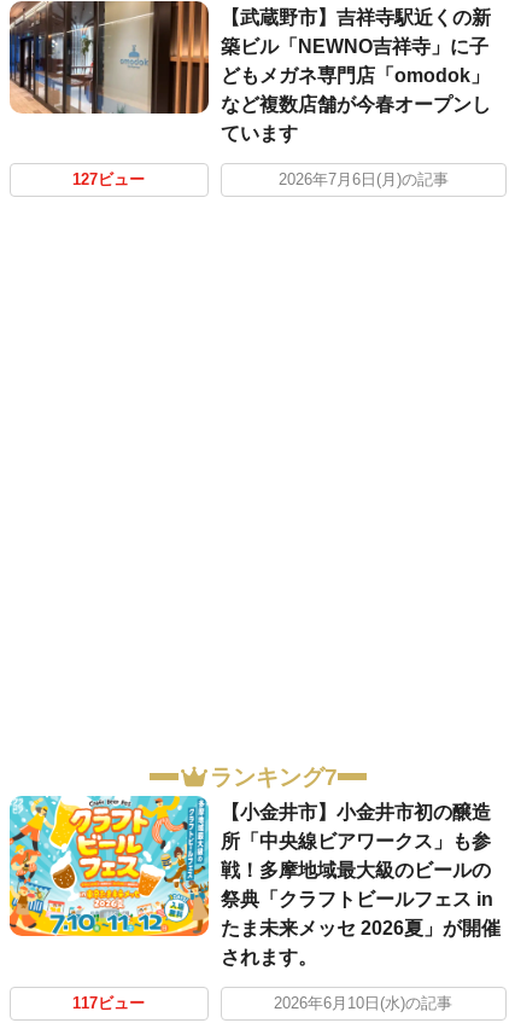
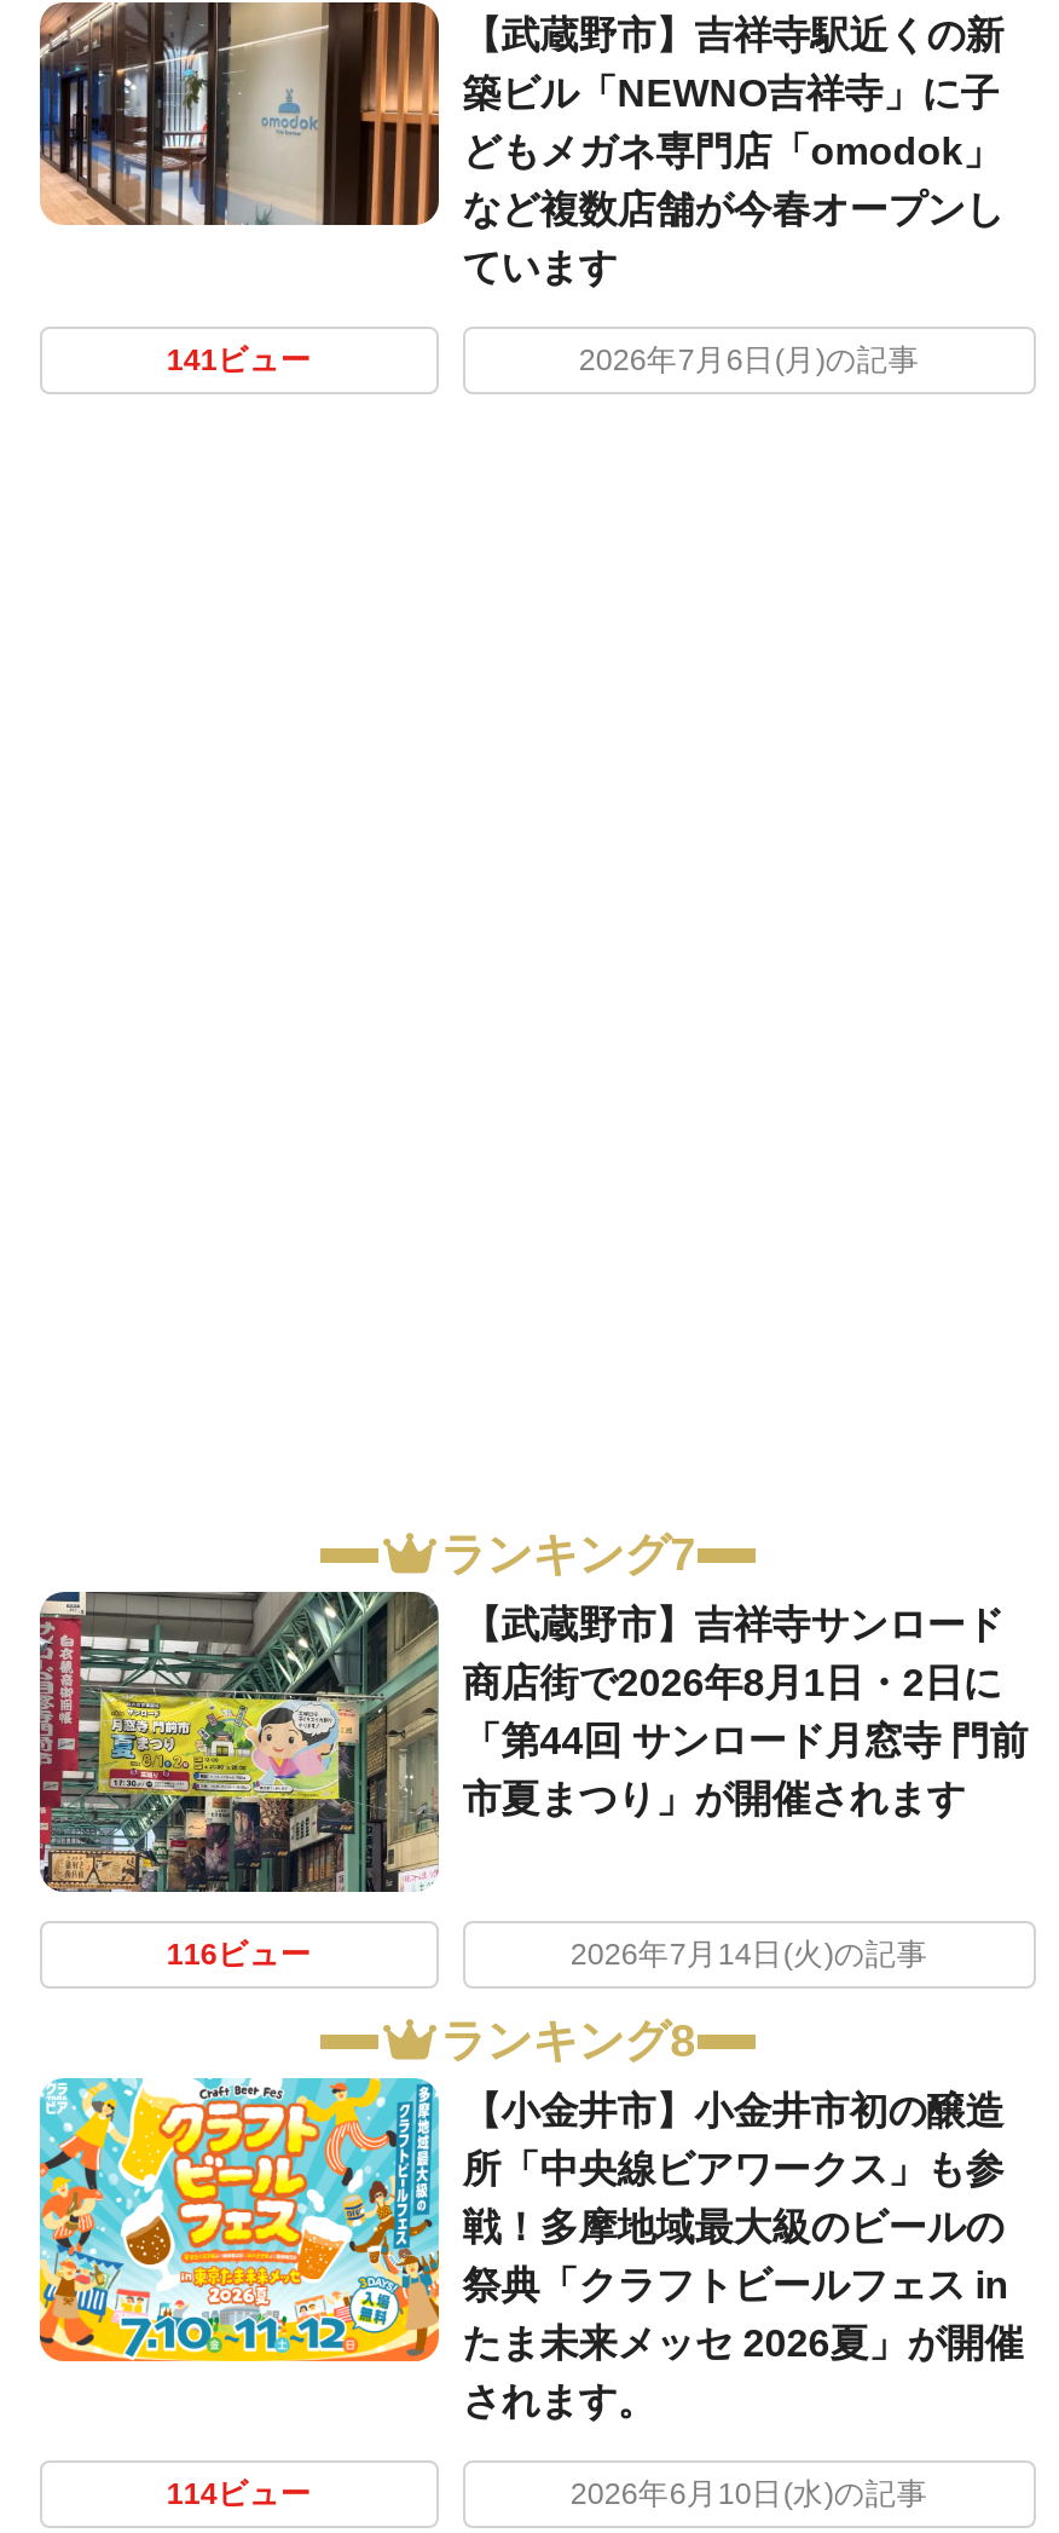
[73,172,145,189] 127ビュー -> [166,343,311,377] 141ビュー
none -> [37,1588,1028,1896] [image] | 【武蔵野市】吉祥寺サンロード | 商店街で2026年8月1日・2日に | 「第44回 サンロード月窓寺 門前 | 市夏まつり」が開催されます
none -> [166,1937,928,2067] 116ビュー | 2026年7月14日(火)の記事 | ランキング8
[73,995,145,1012] 117ビュー -> [166,2478,311,2512] 114ビュー

